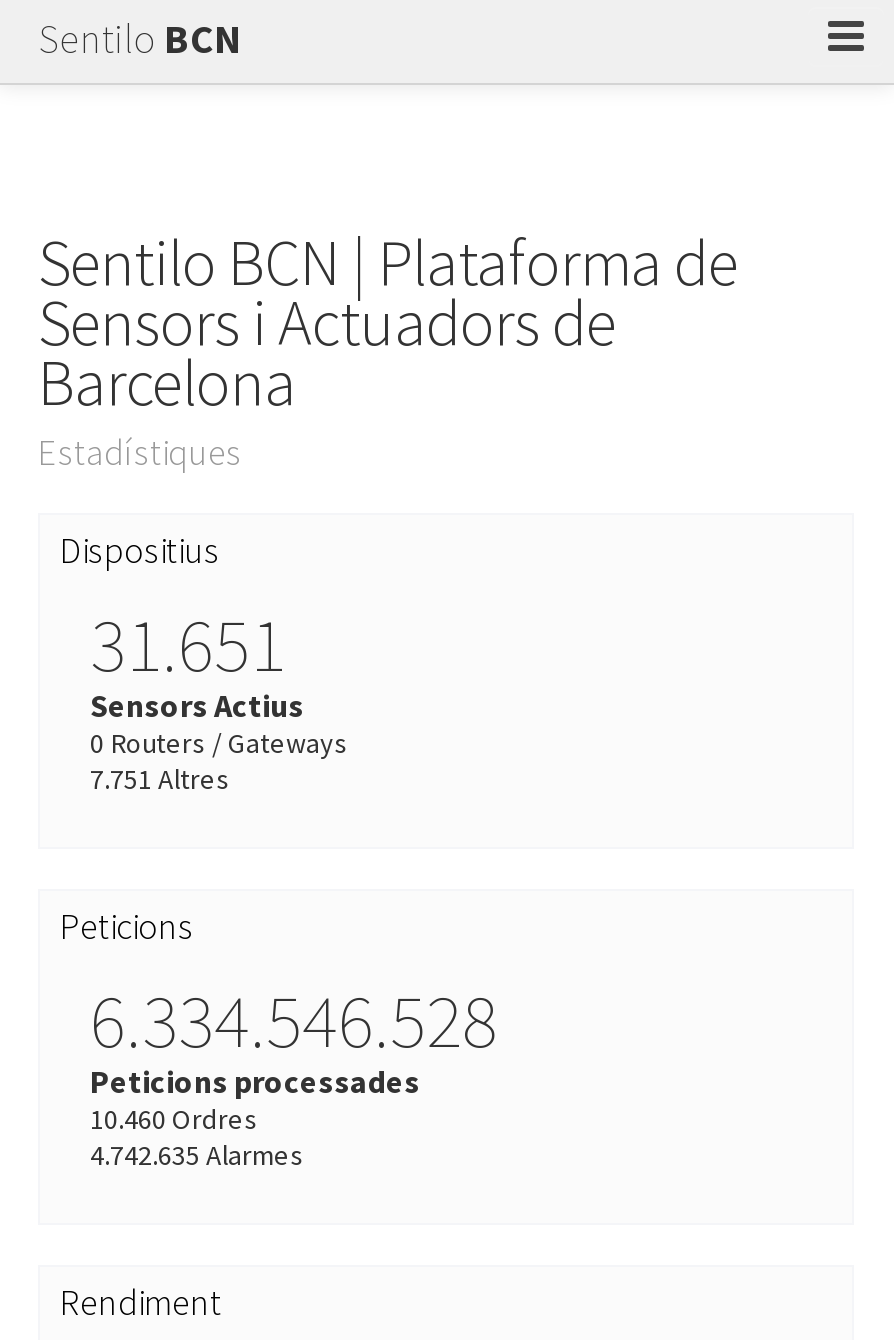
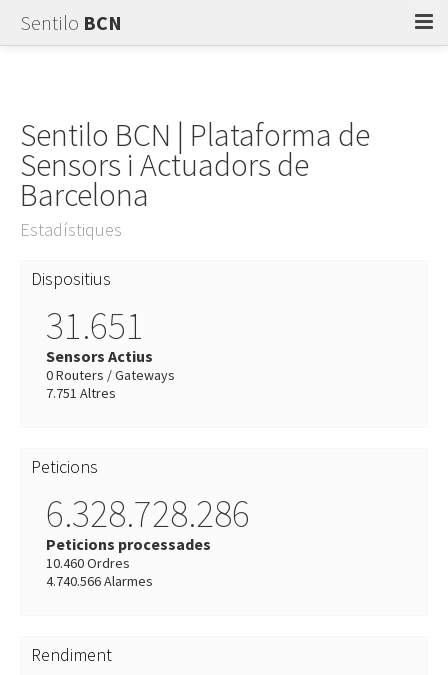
[90,973,498,1067] 6.334.546.528 -> [46,490,250,537] 6.328.728.286
[90,1137,304,1173] 4.742.635 Alarmes -> [46,572,153,590] 4.740.566 Alarmes

